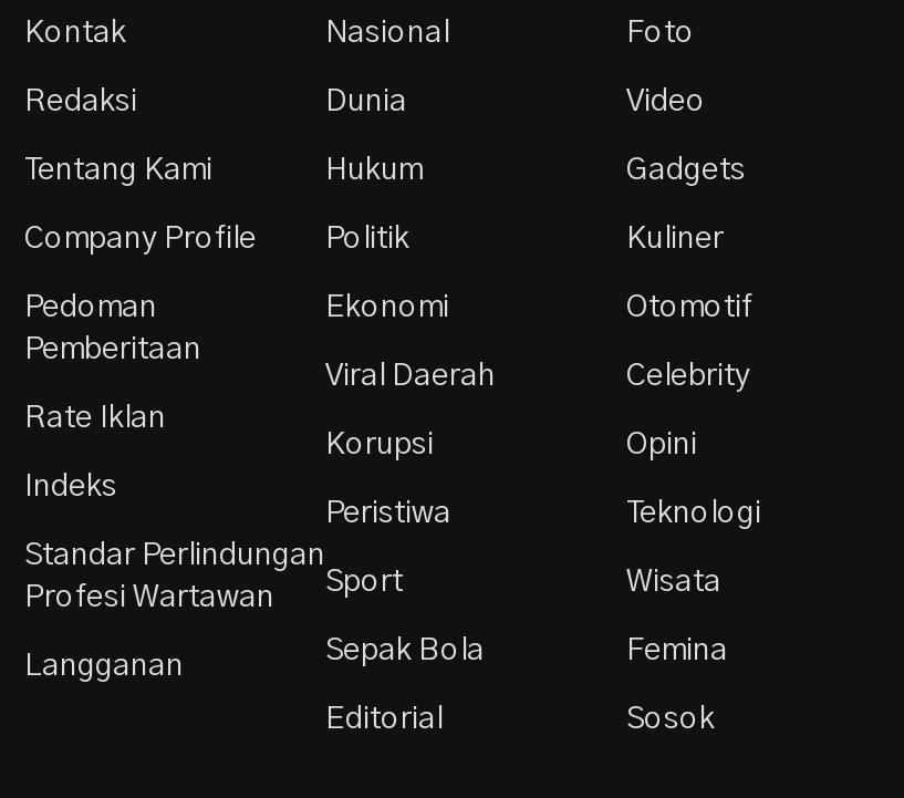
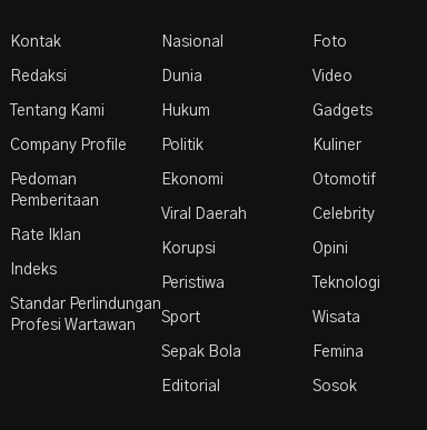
[24,651,184,682] Langganan -> none

